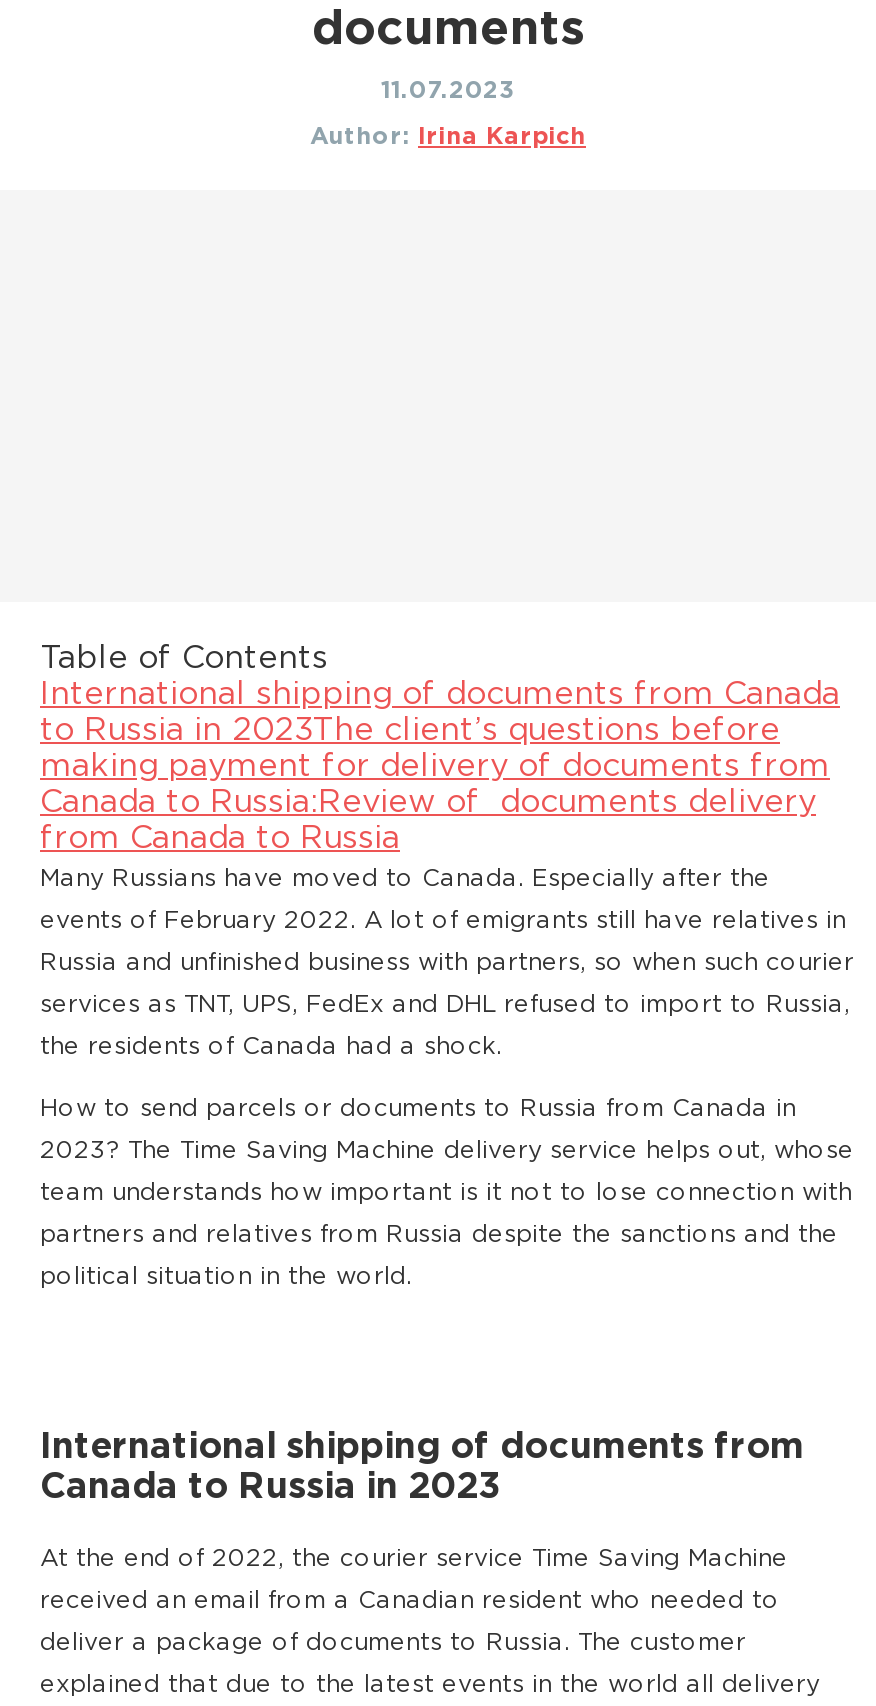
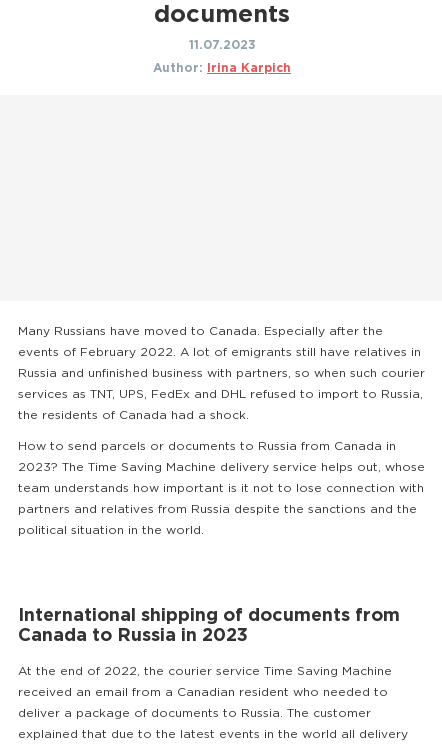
[40,644,840,854] Table of Contents | International shipping of documents from Canada | to Russia in 2023The client’s questions before | making payment for delivery of documents from | Canada to Russia:Review of documents delivery | from Canada to Russia -> none

